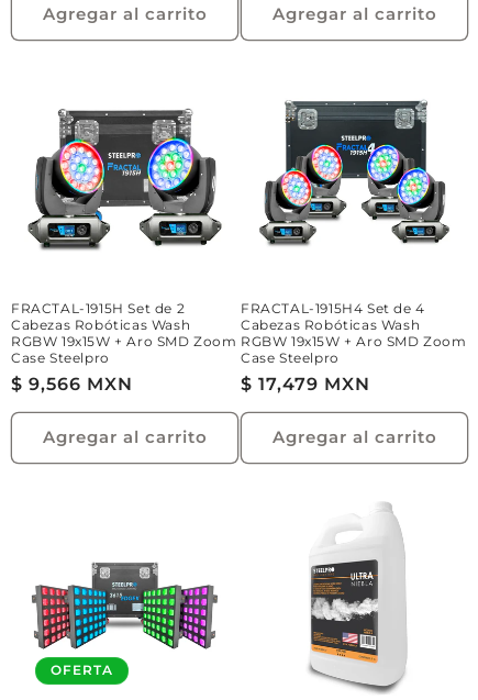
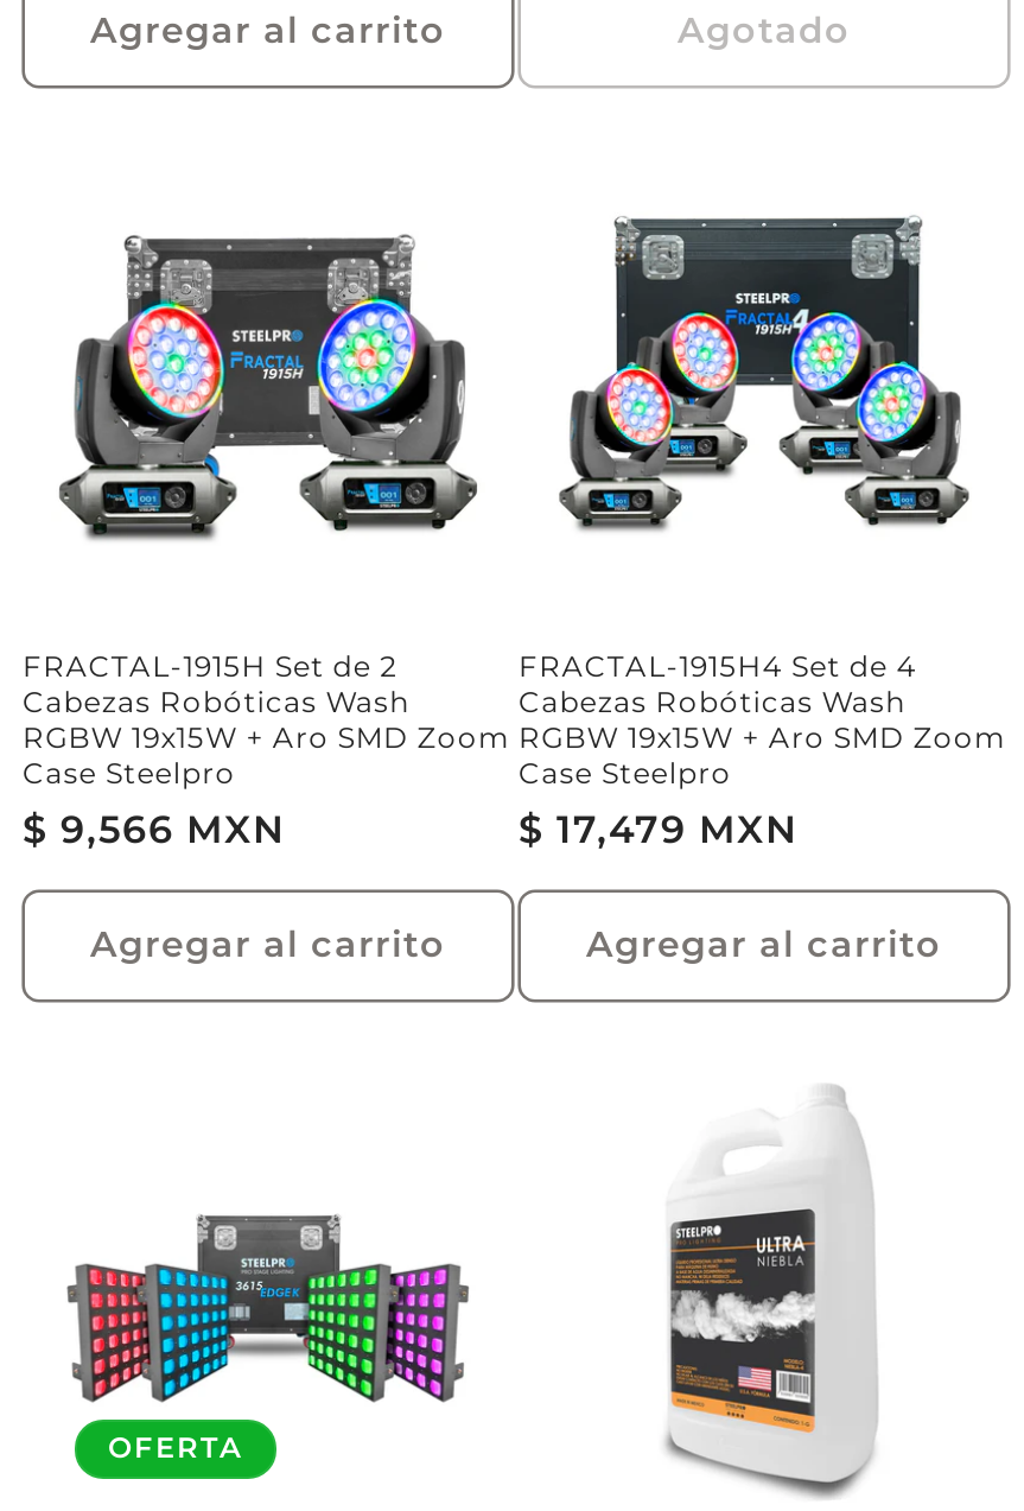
[272,4,437,24] Agregar al carrito -> [678,8,851,53] Agotado

